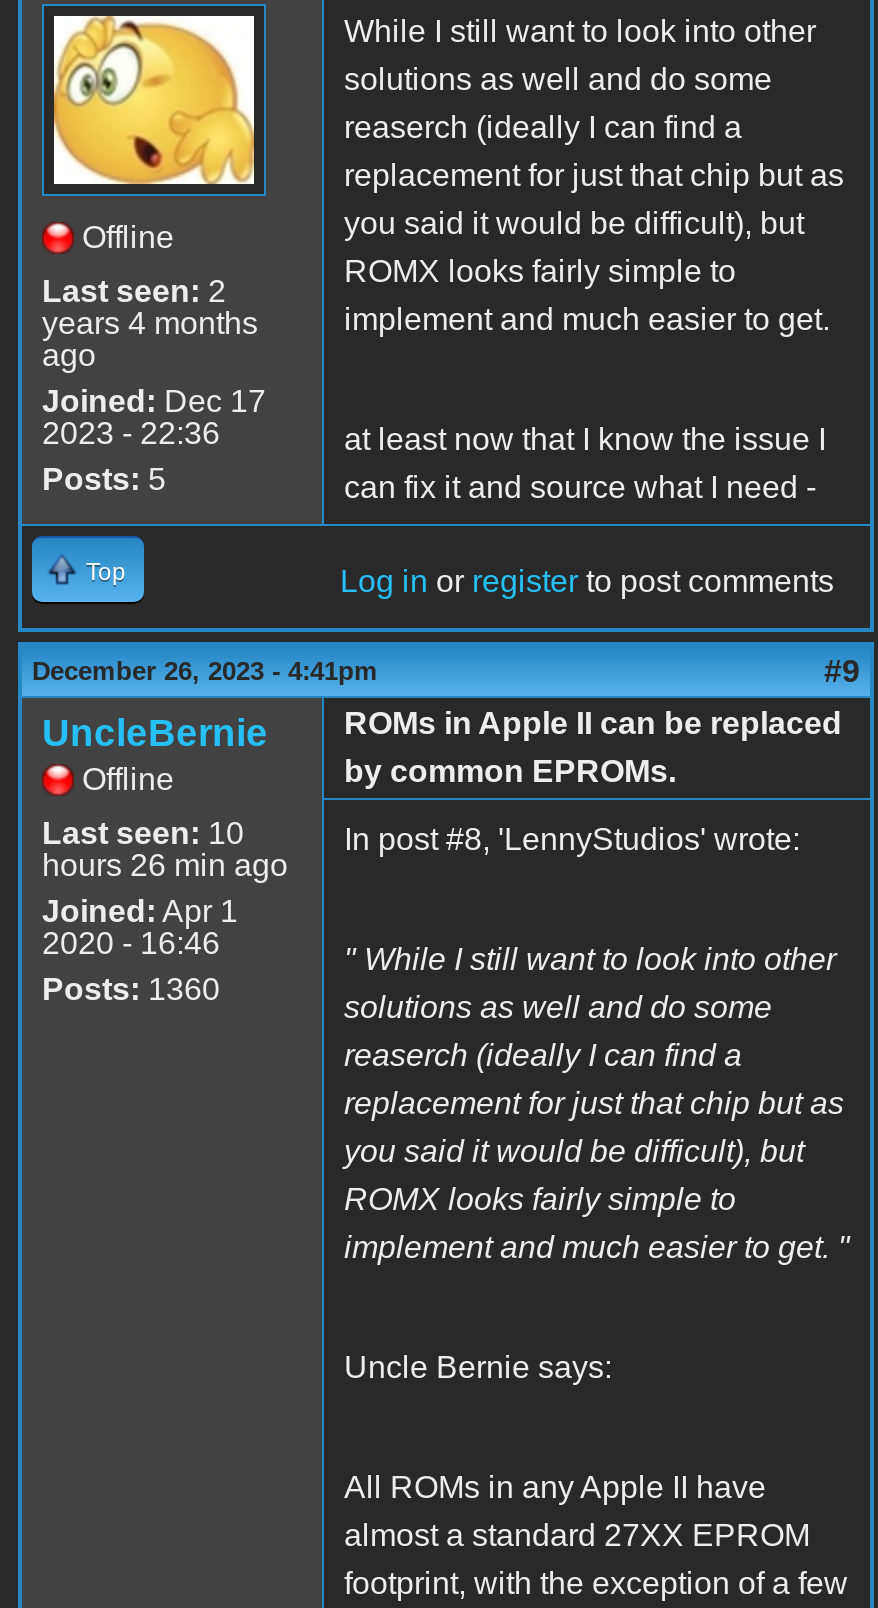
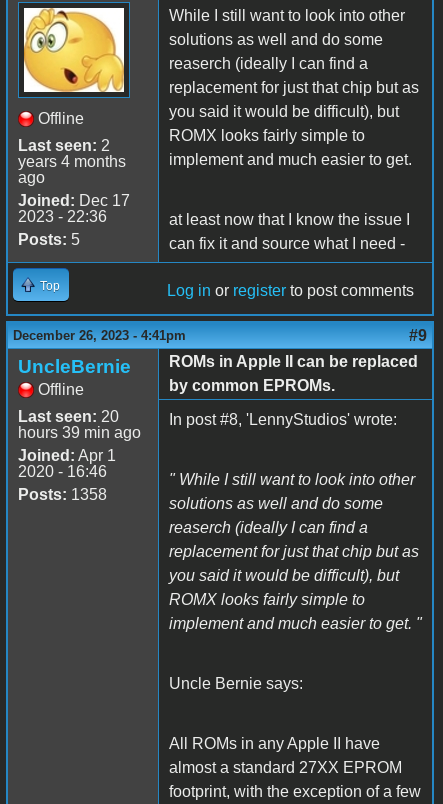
[42,816,244,850] Last seen: 10 -> [18,408,119,425] Last seen: 20
[42,848,288,882] hours 26 min ago -> [18,424,141,441] hours 39 min ago
[42,972,220,1006] Posts: 1360 -> [18,486,107,503] Posts: 1358

